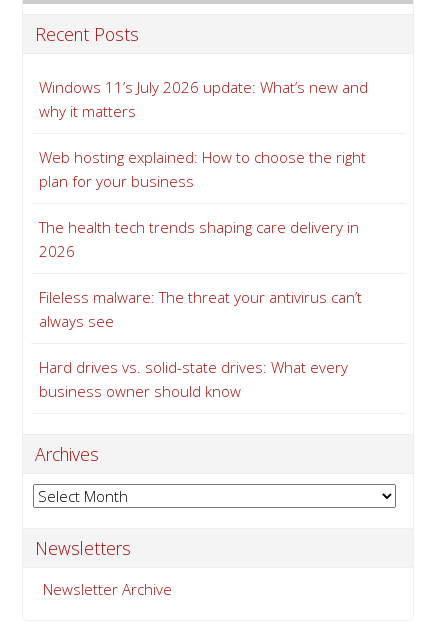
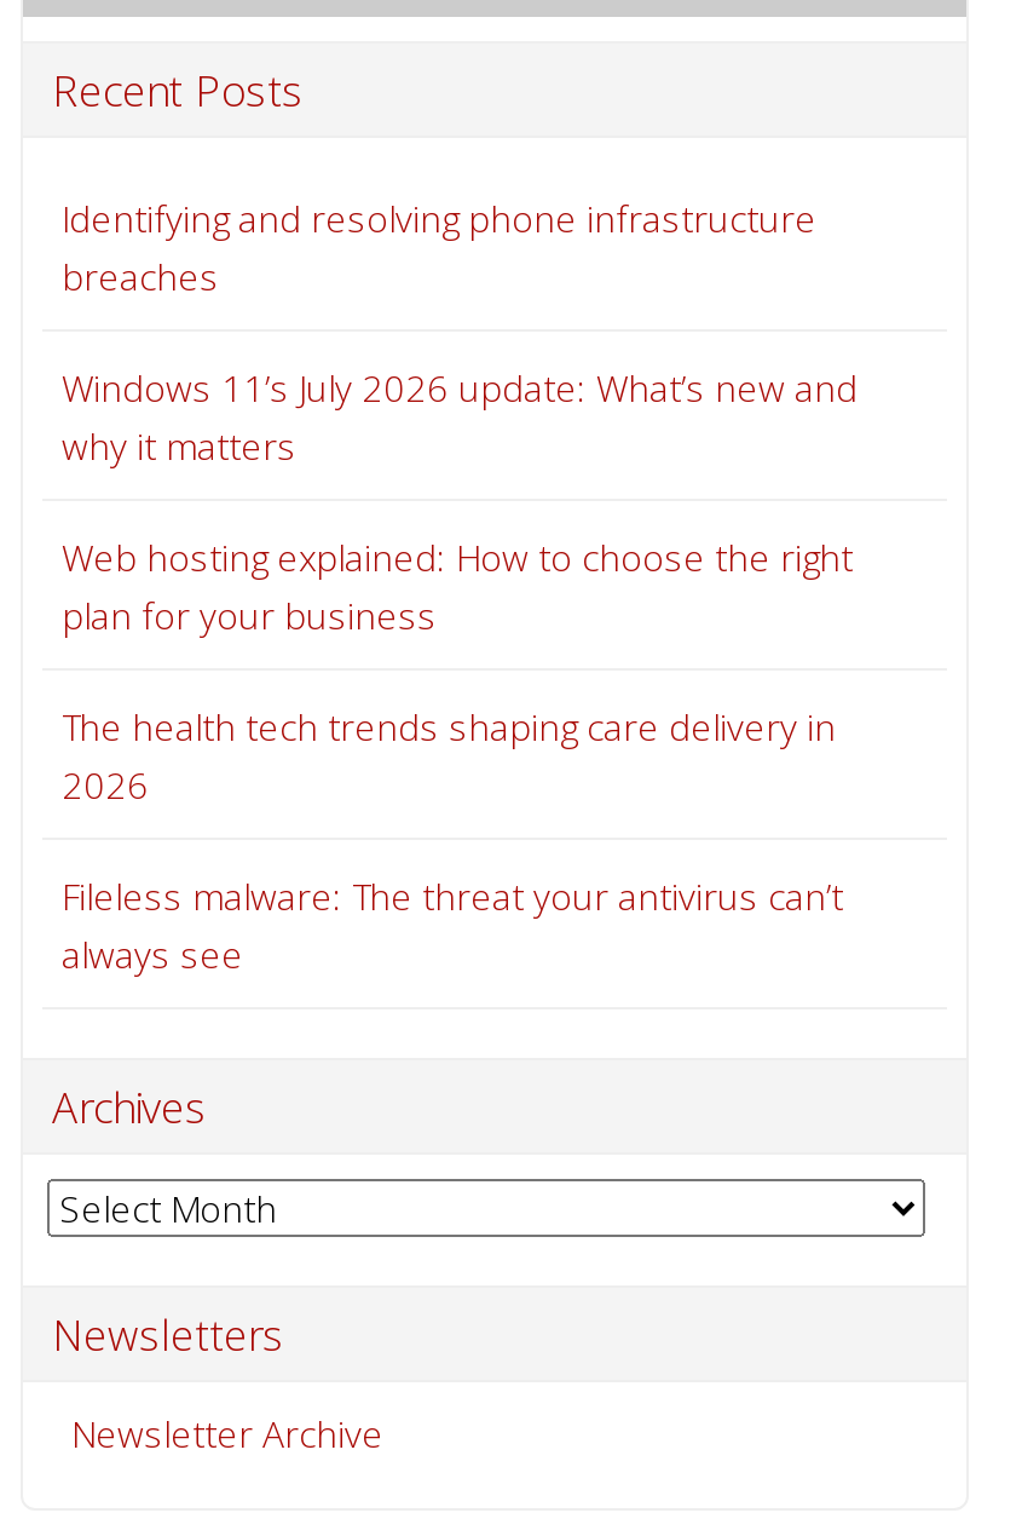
none -> [62,192,816,299] Identifying and resolving phone infrastructure | breaches
moved [39,76,368,330] -> [62,362,858,977]: Windows 11’s July 2026 update: What’s new and | why it matters | Web hosting explained: How to choose the right | plan for your business | The health tech trends shaping care delivery in | 2026 | Fileless malware: The threat your antivirus can’t | always see
[39,356,348,400] Hard drives vs. solid-state drives: What every | business owner should know -> none

